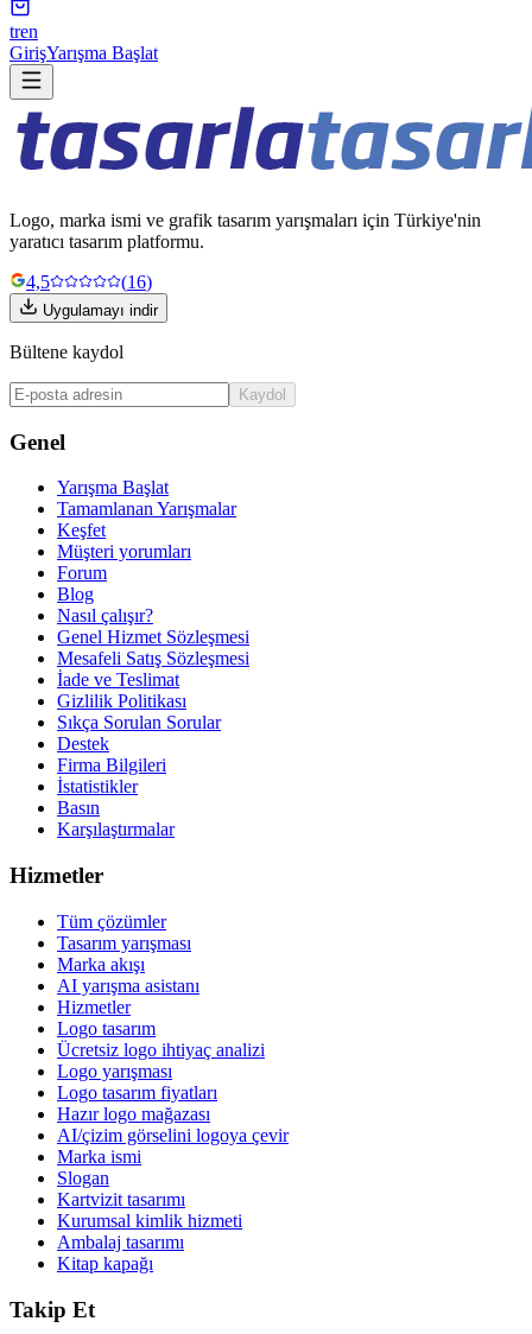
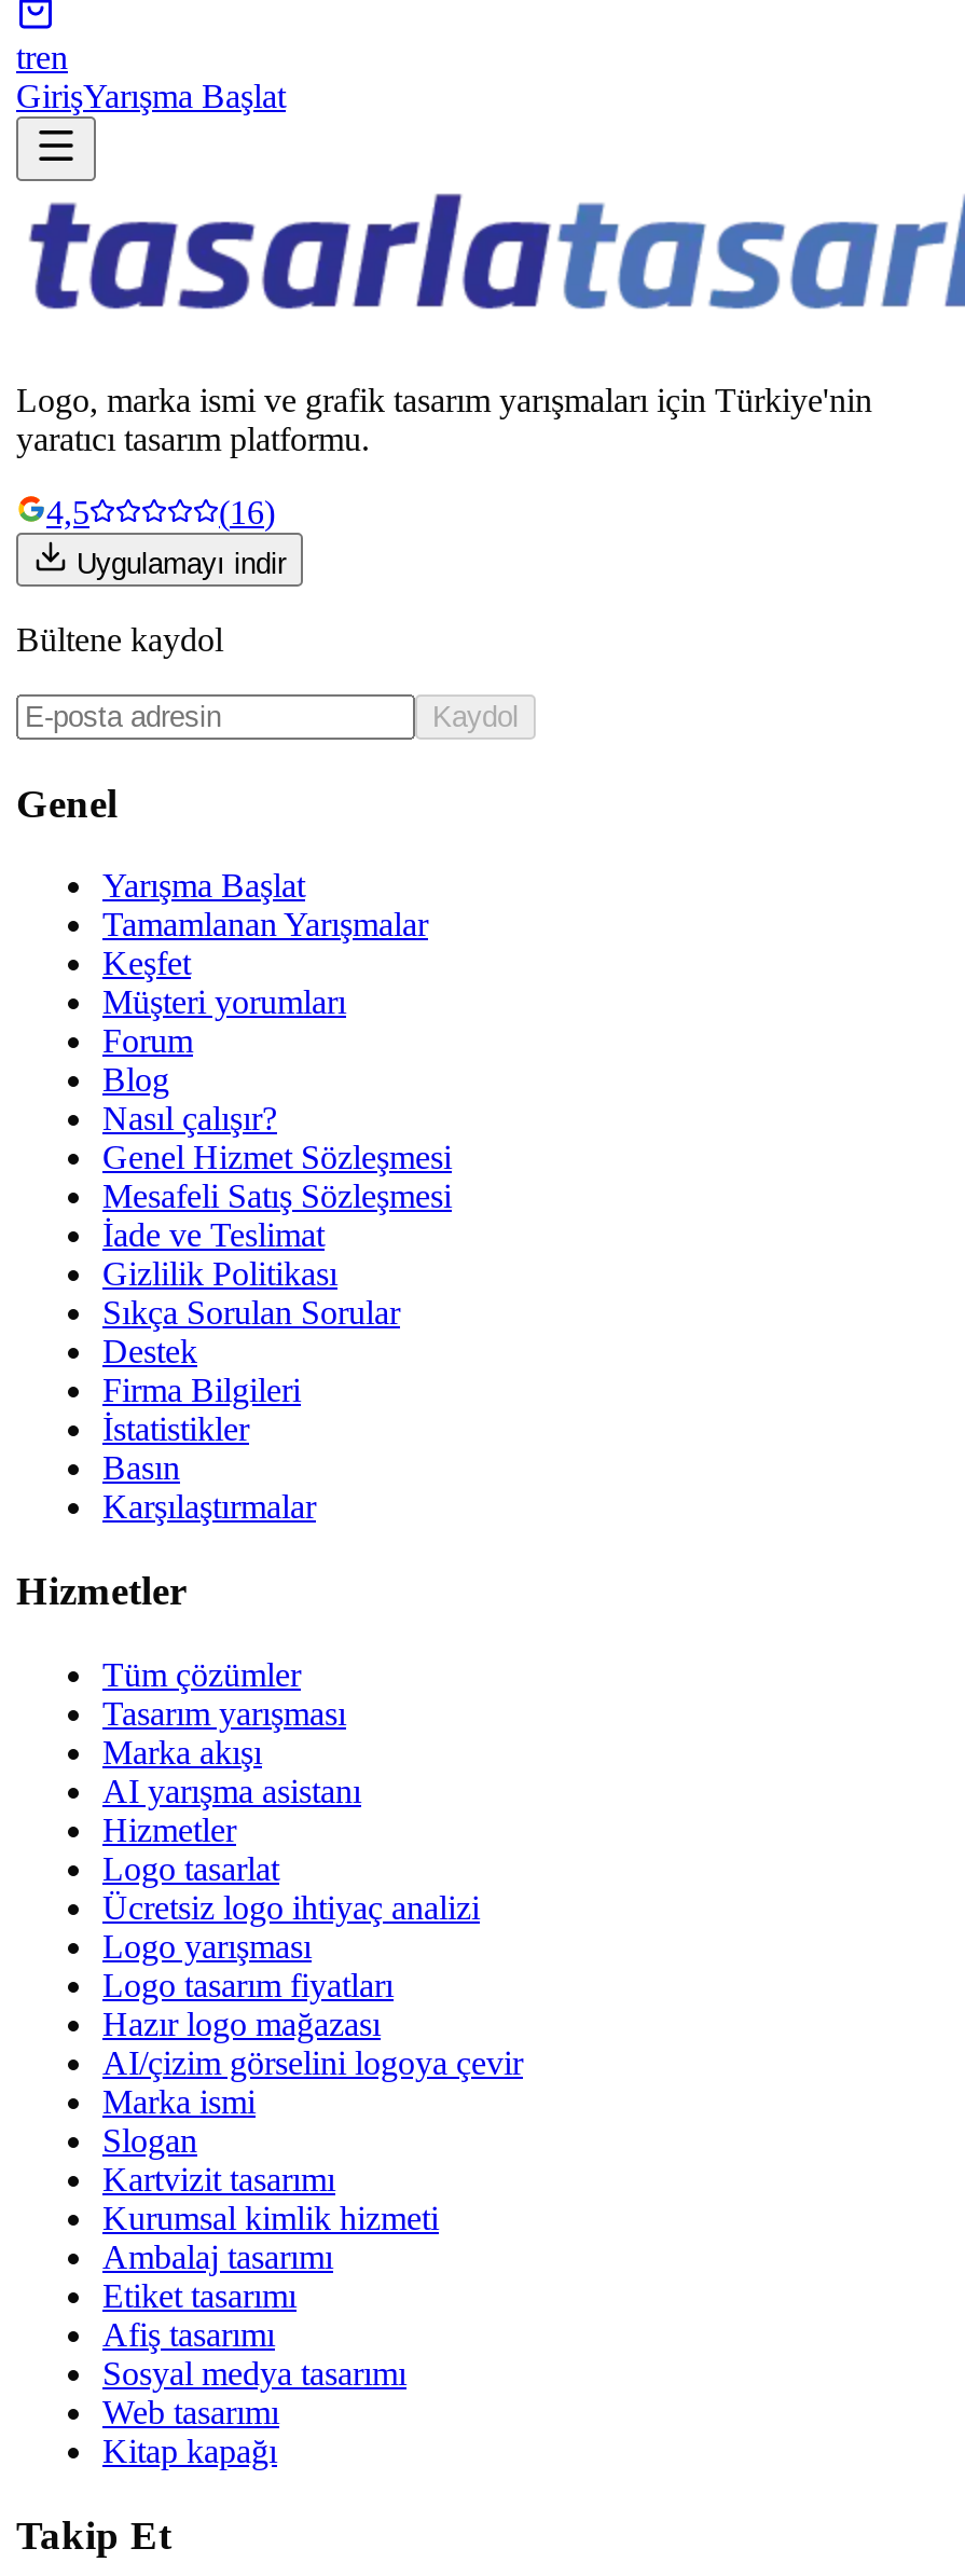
[57,1018,156,1038] Logo tasarım -> [102,1850,279,1887] Logo tasarlat
none -> [102,2277,406,2430] Etiket tasarımı | Afiş tasarımı | Sosyal medya tasarımı | Web tasarımı

